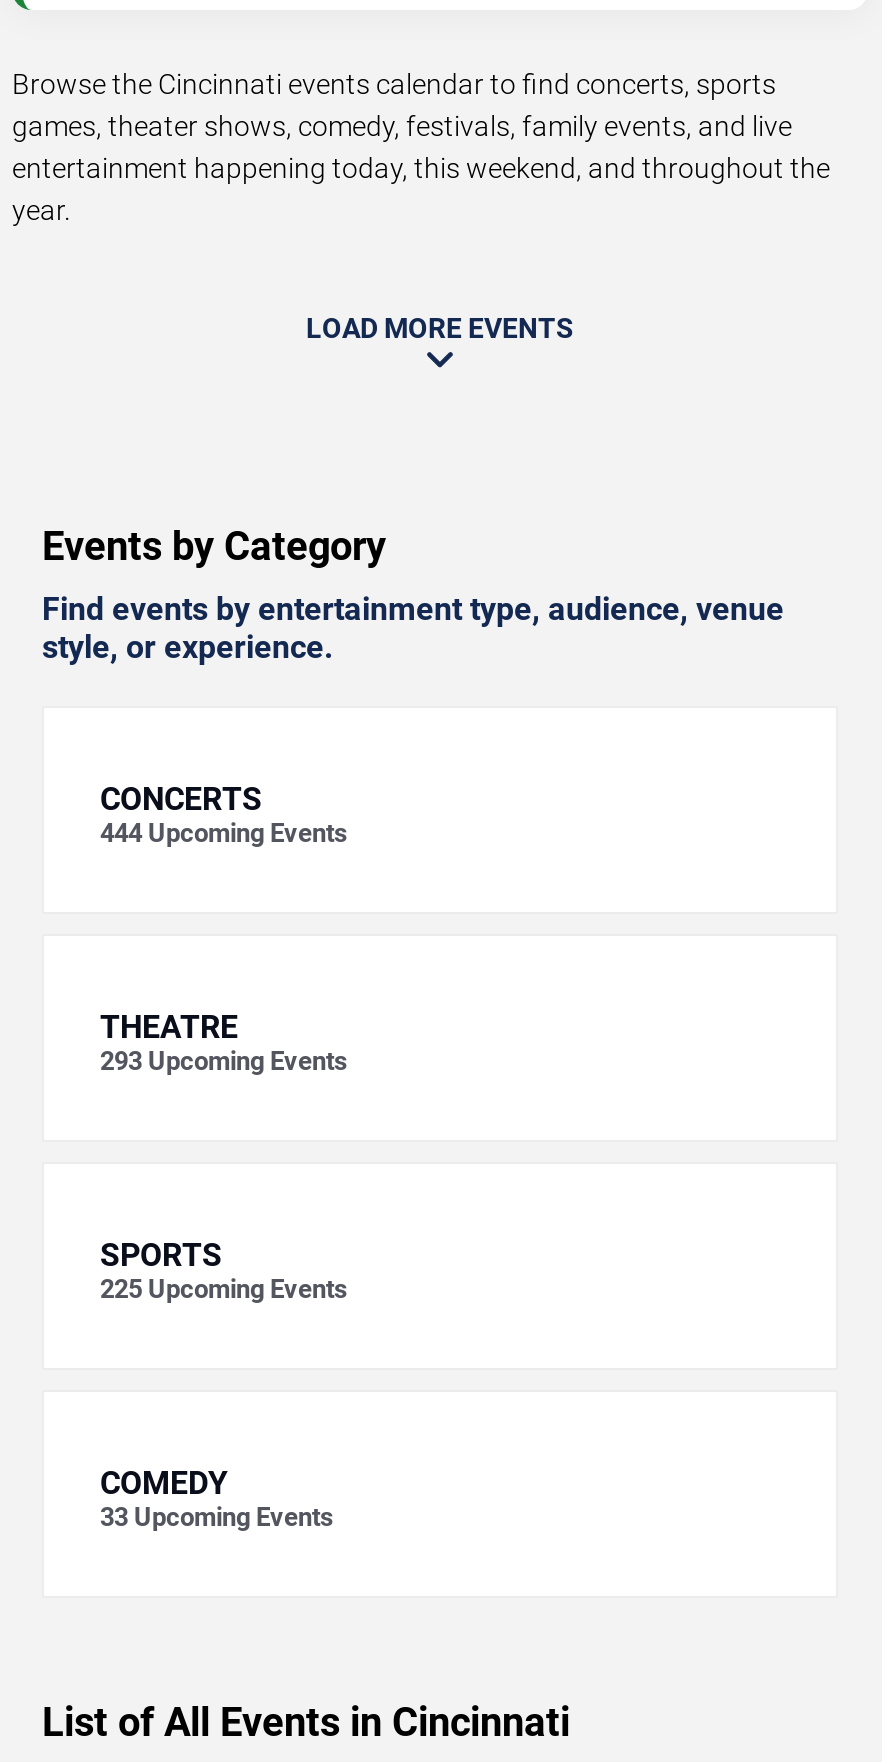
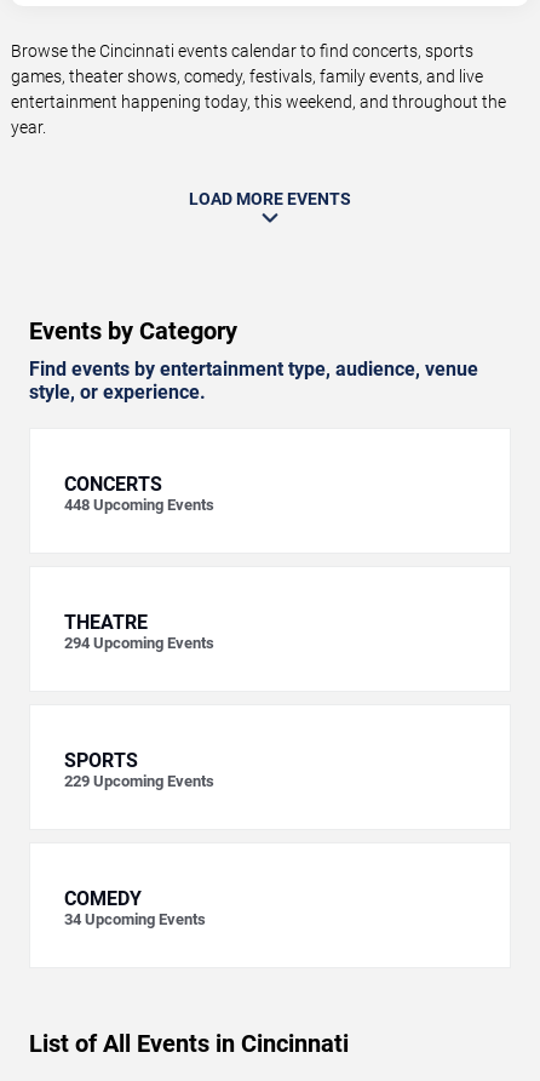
[100,819,348,849] 444 Upcoming Events -> [64,496,214,514] 448 Upcoming Events
[100,1047,348,1077] 293 Upcoming Events -> [64,634,214,652] 294 Upcoming Events
[100,1275,348,1305] 225 Upcoming Events -> [64,772,214,791] 229 Upcoming Events
[100,1503,334,1533] 33 Upcoming Events -> [64,910,206,929] 34 Upcoming Events

